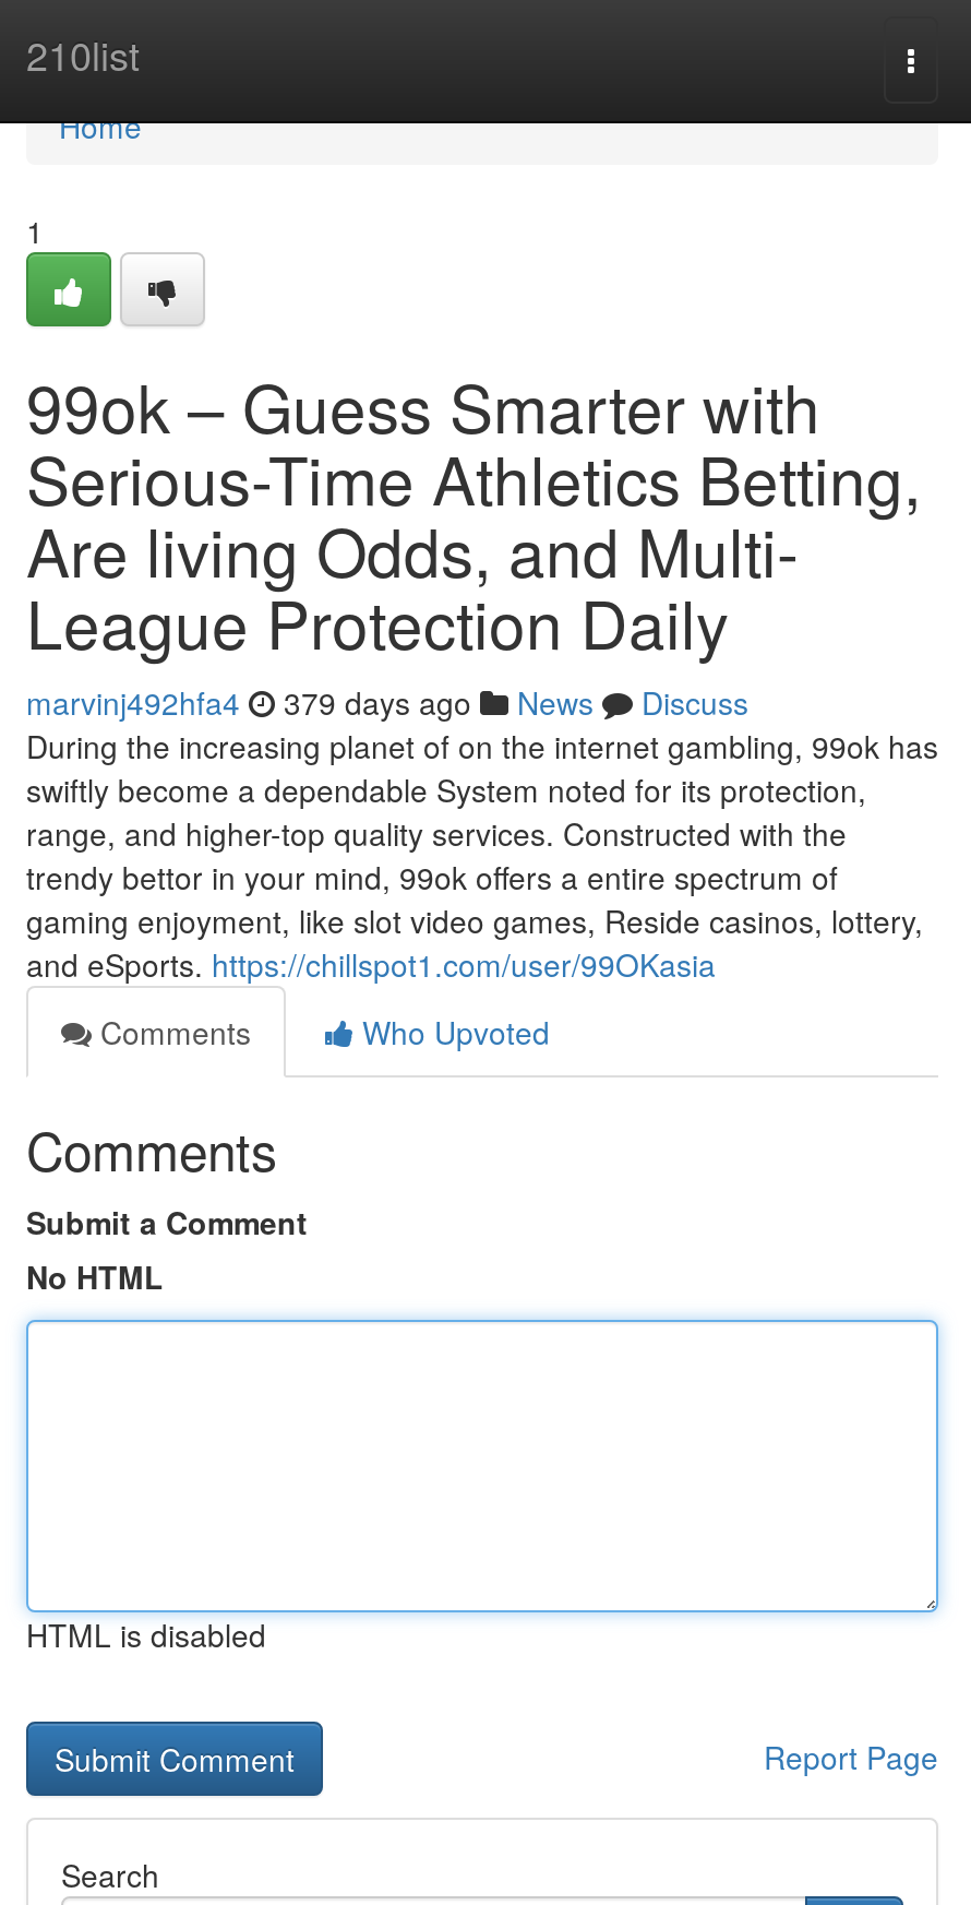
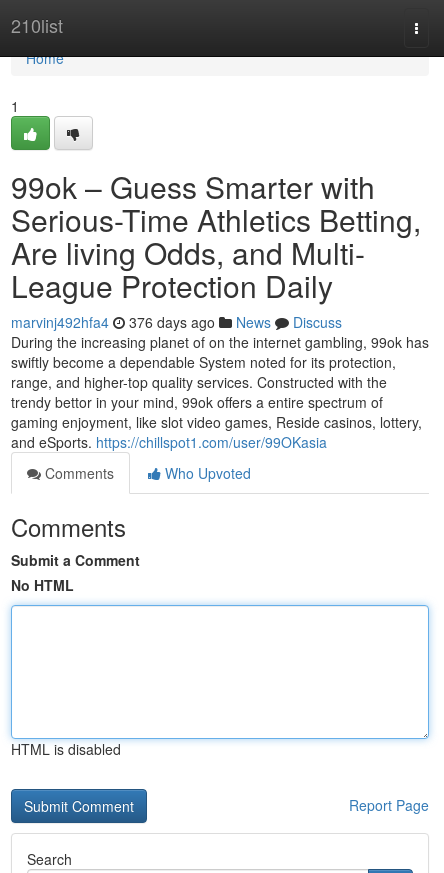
[26,680,748,724] marvinj492hfa4 379 days ago News Discuss -> [11,312,342,332] marvinj492hfa4 376 days ago News Discuss

